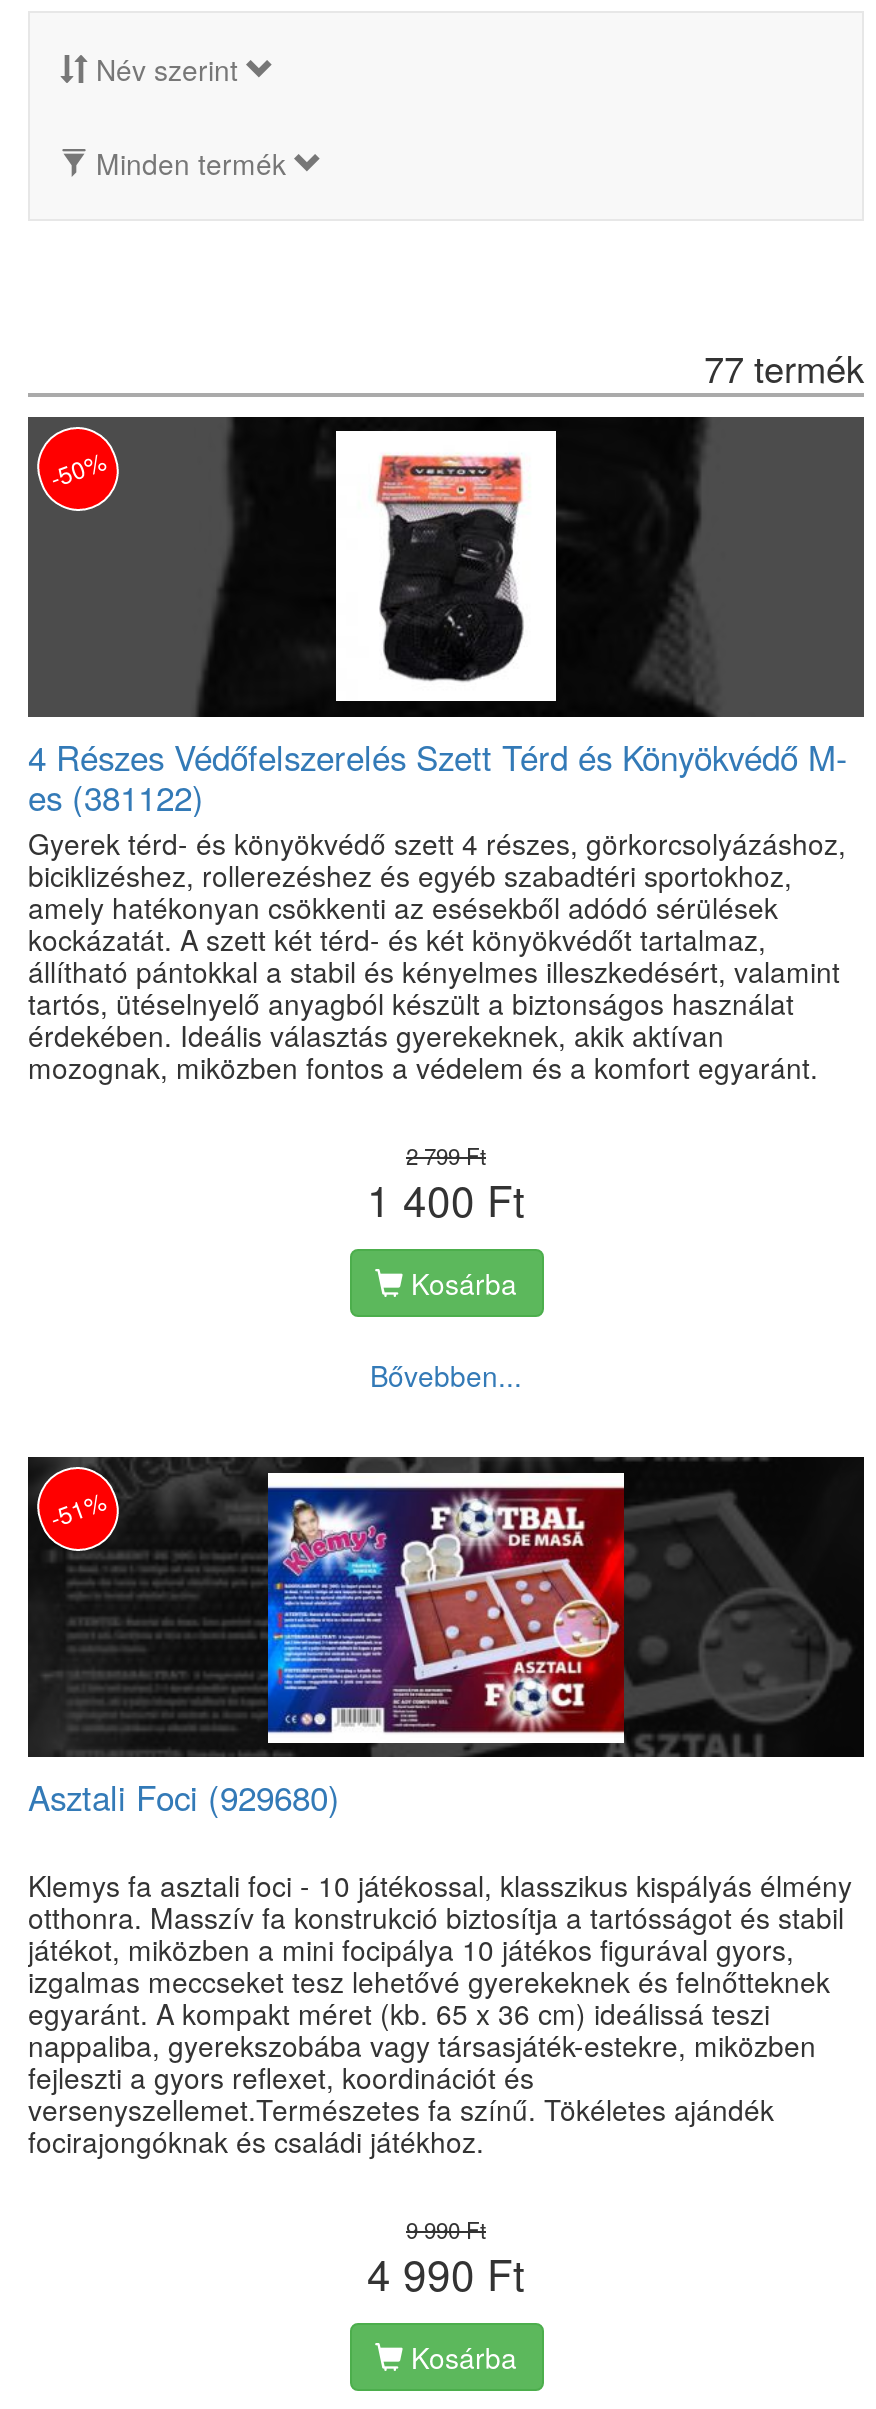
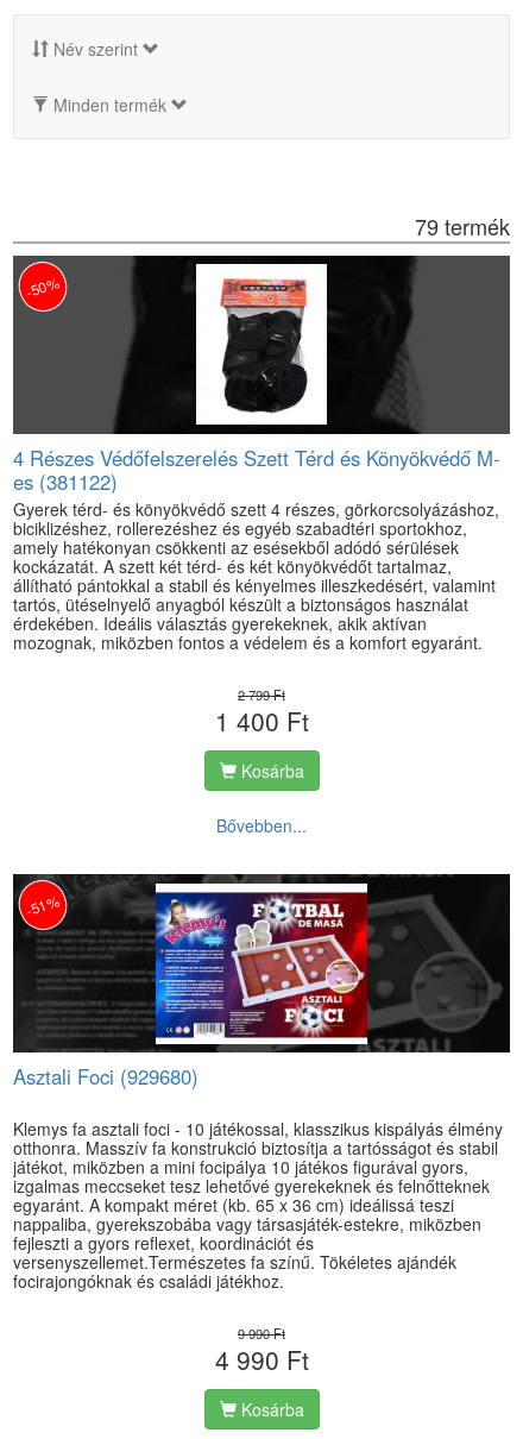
[704,340,864,392] 77 termék -> [415,210,510,241] 79 termék

